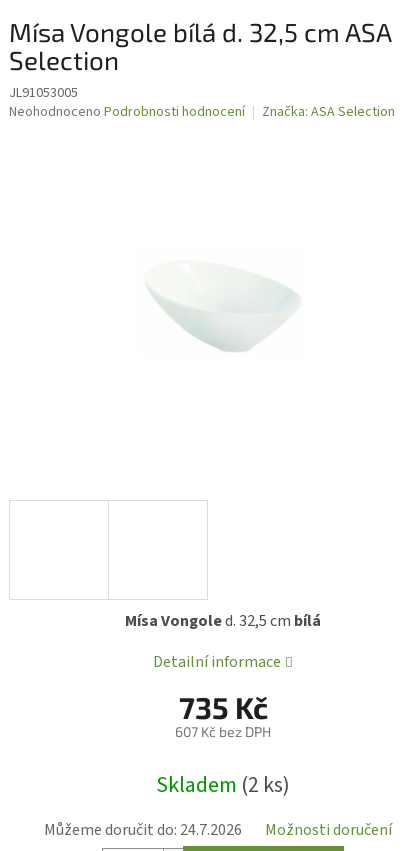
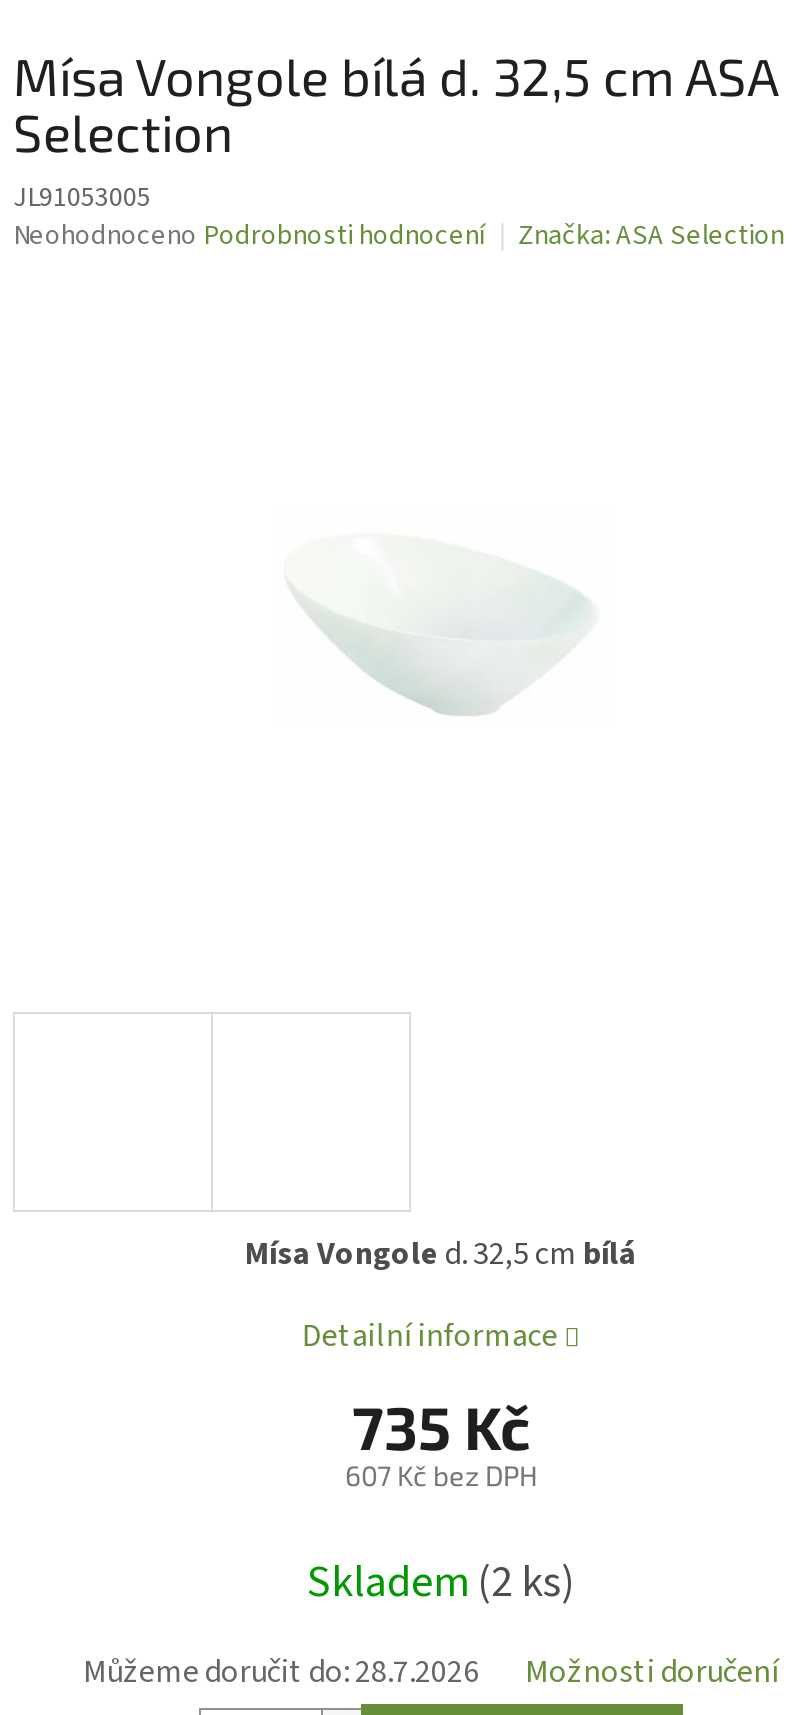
[44,819,242,841] Můžeme doručit do: 24.7.2026 -> [83,1651,479,1695] Můžeme doručit do: 28.7.2026

